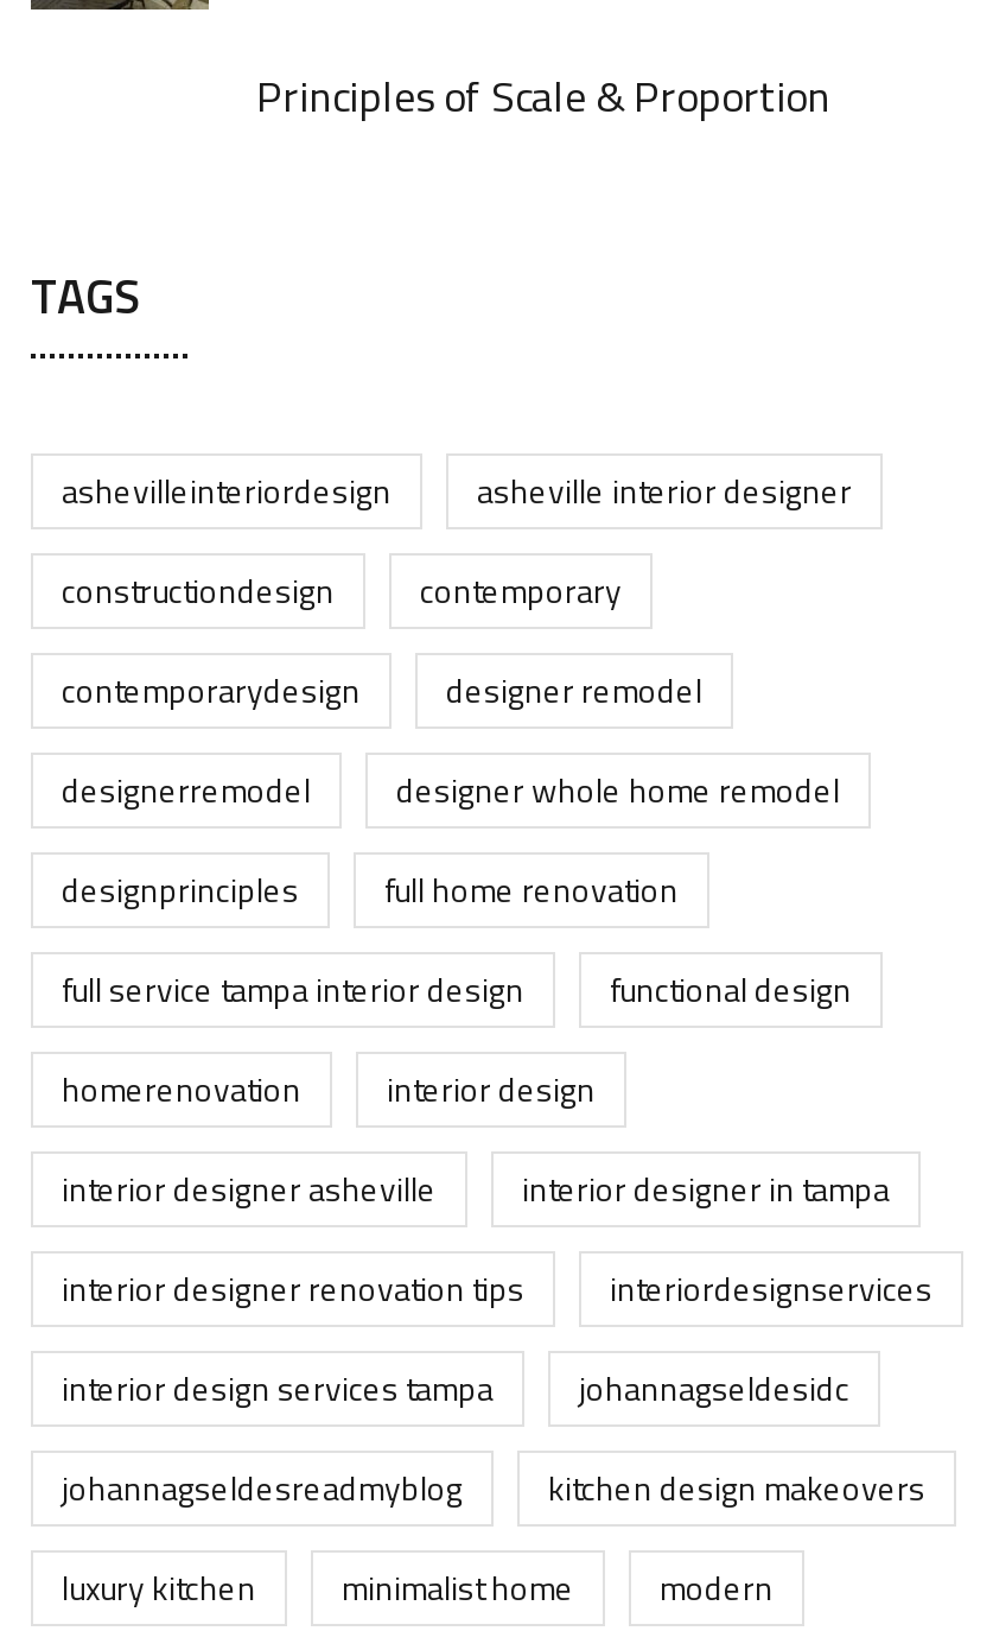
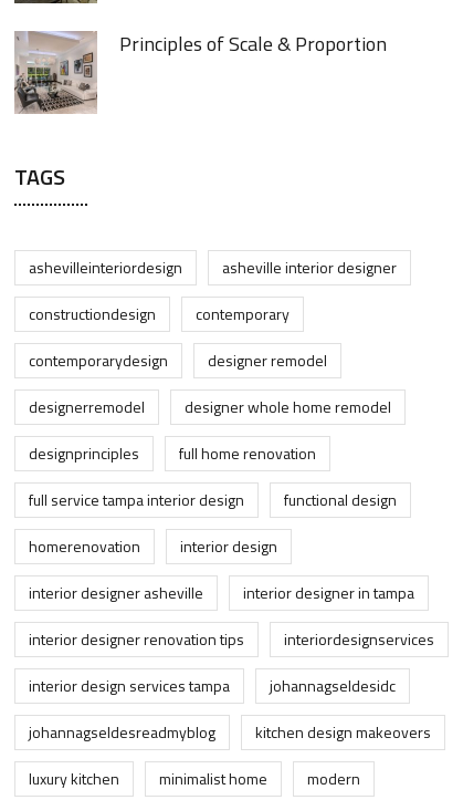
none -> [13,30,98,115] [image]

